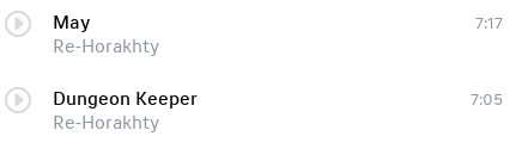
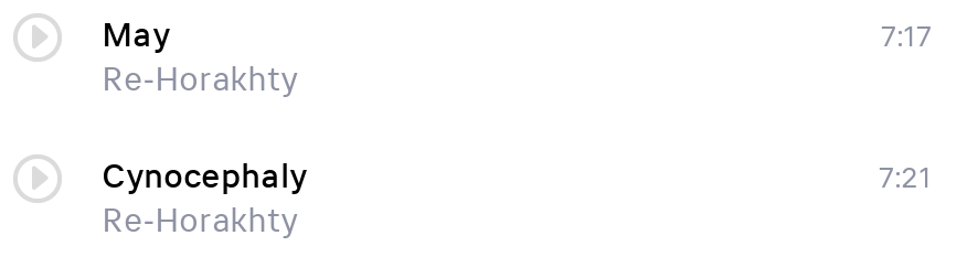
[53,88,198,110] Dungeon Keeper -> [102,157,307,196] Cynocephaly
[471,91,503,108] 7:05 -> [879,161,932,194] 7:21

